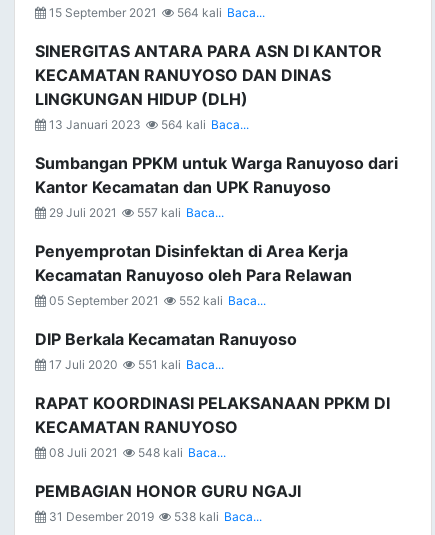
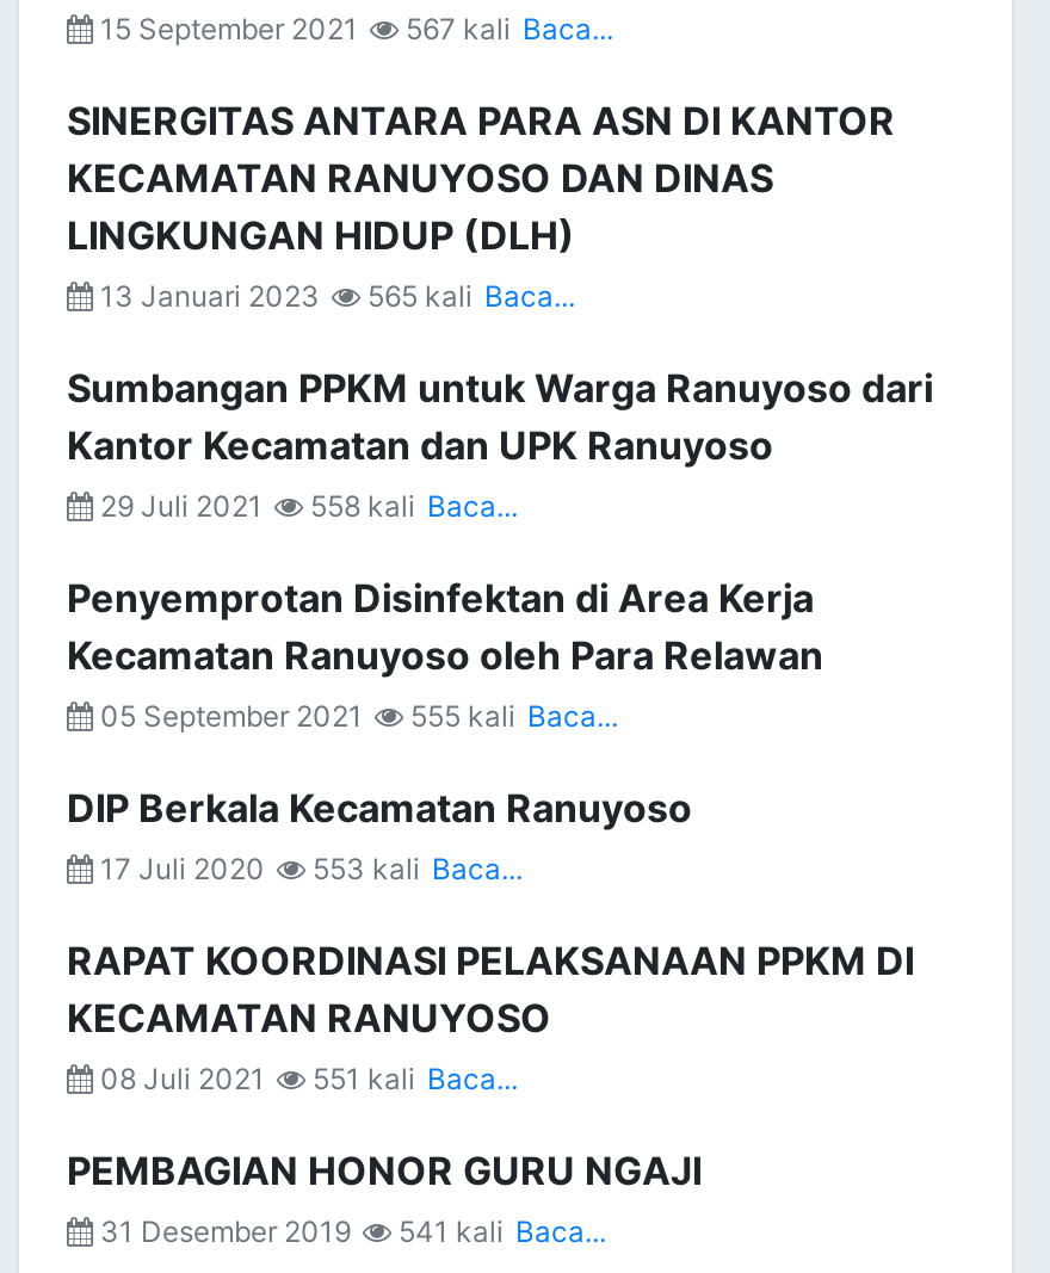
[46,5,265,20] 15 September 2021 564 kali Baca... -> [93,11,613,47] 15 September 2021 567 kali Baca...
[46,117,249,132] 13 Januari 2023 564 kali Baca... -> [93,278,575,314] 13 Januari 2023 565 kali Baca...
[46,205,224,220] 29 Juli 2021 557 kali Baca... -> [93,488,518,524] 29 Juli 2021 558 kali Baca...
[46,293,266,308] 05 September 2021 552 kali Baca... -> [93,698,618,734] 05 September 2021 555 kali Baca...
[46,357,224,372] 17 Juli 2020 551 kali Baca... -> [93,851,523,886] 17 Juli 2020 553 kali Baca...
[46,445,226,460] 08 Juli 2021 548 kali Baca... -> [93,1061,518,1096] 08 Juli 2021 551 kali Baca...
[46,509,262,524] 31 Desember 2019 538 kali Baca... -> [93,1213,606,1249] 31 Desember 2019 541 kali Baca...

